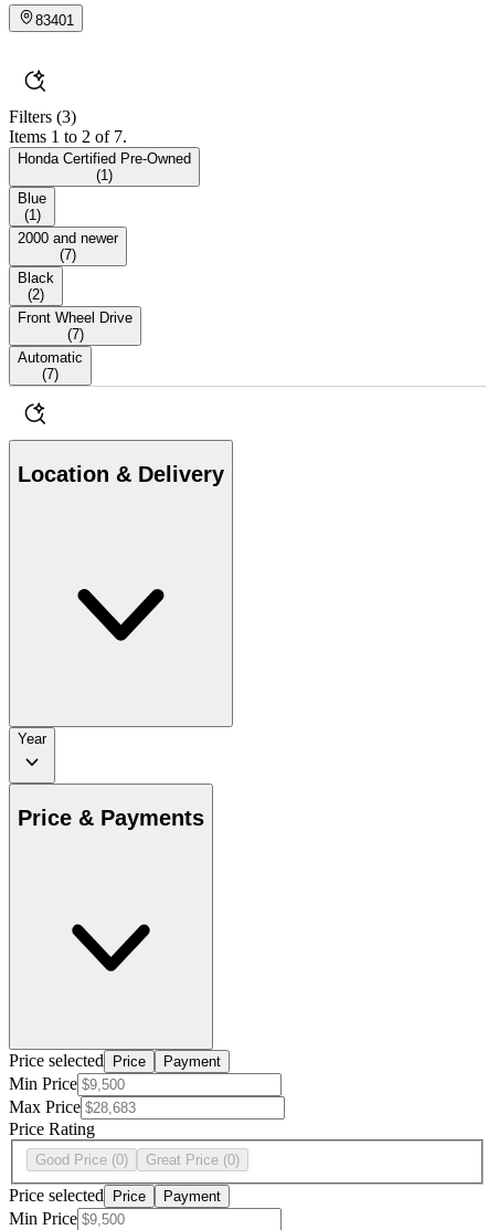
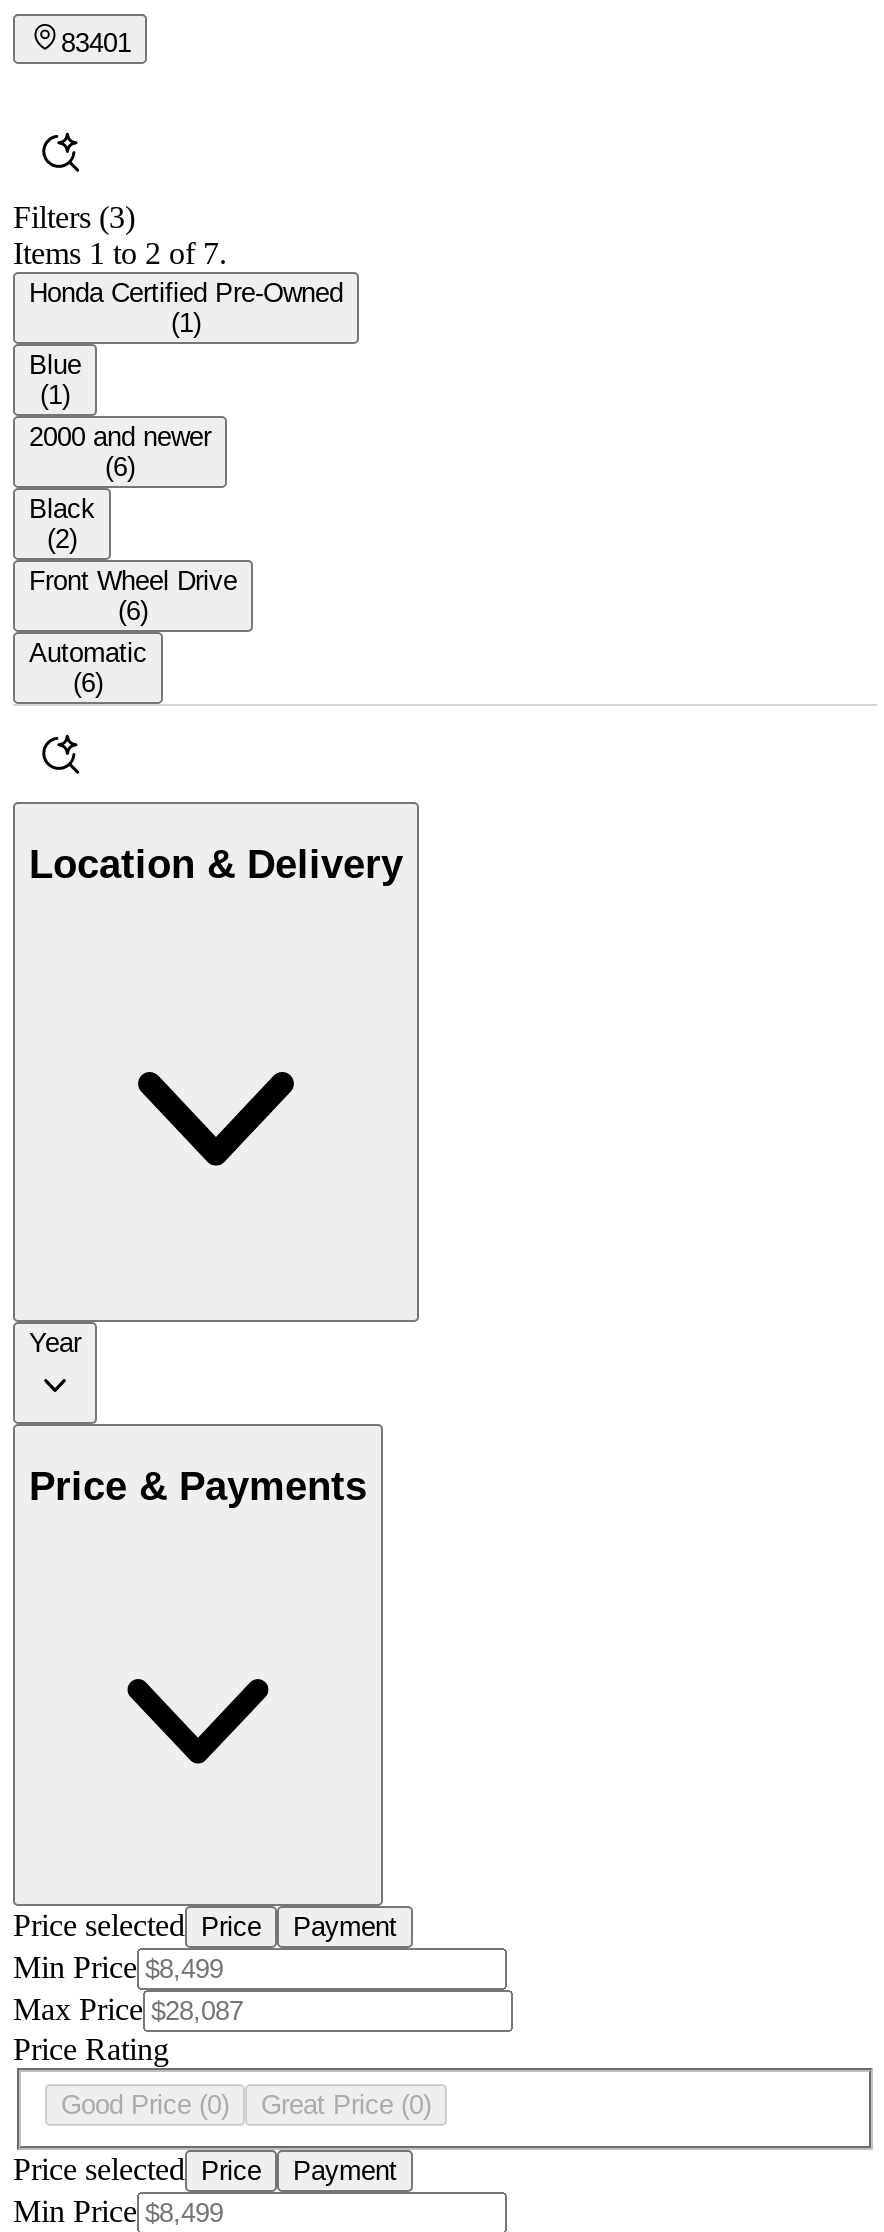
[60,246,76,263] (7) -> [105,452,135,482] (6)
[67,326,83,342] (7) -> [118,596,148,626] (6)
[42,366,59,382] (7) -> [73,668,103,698] (6)

